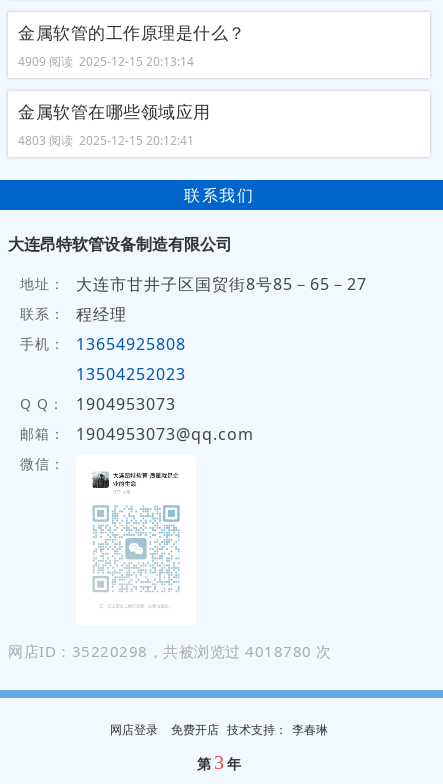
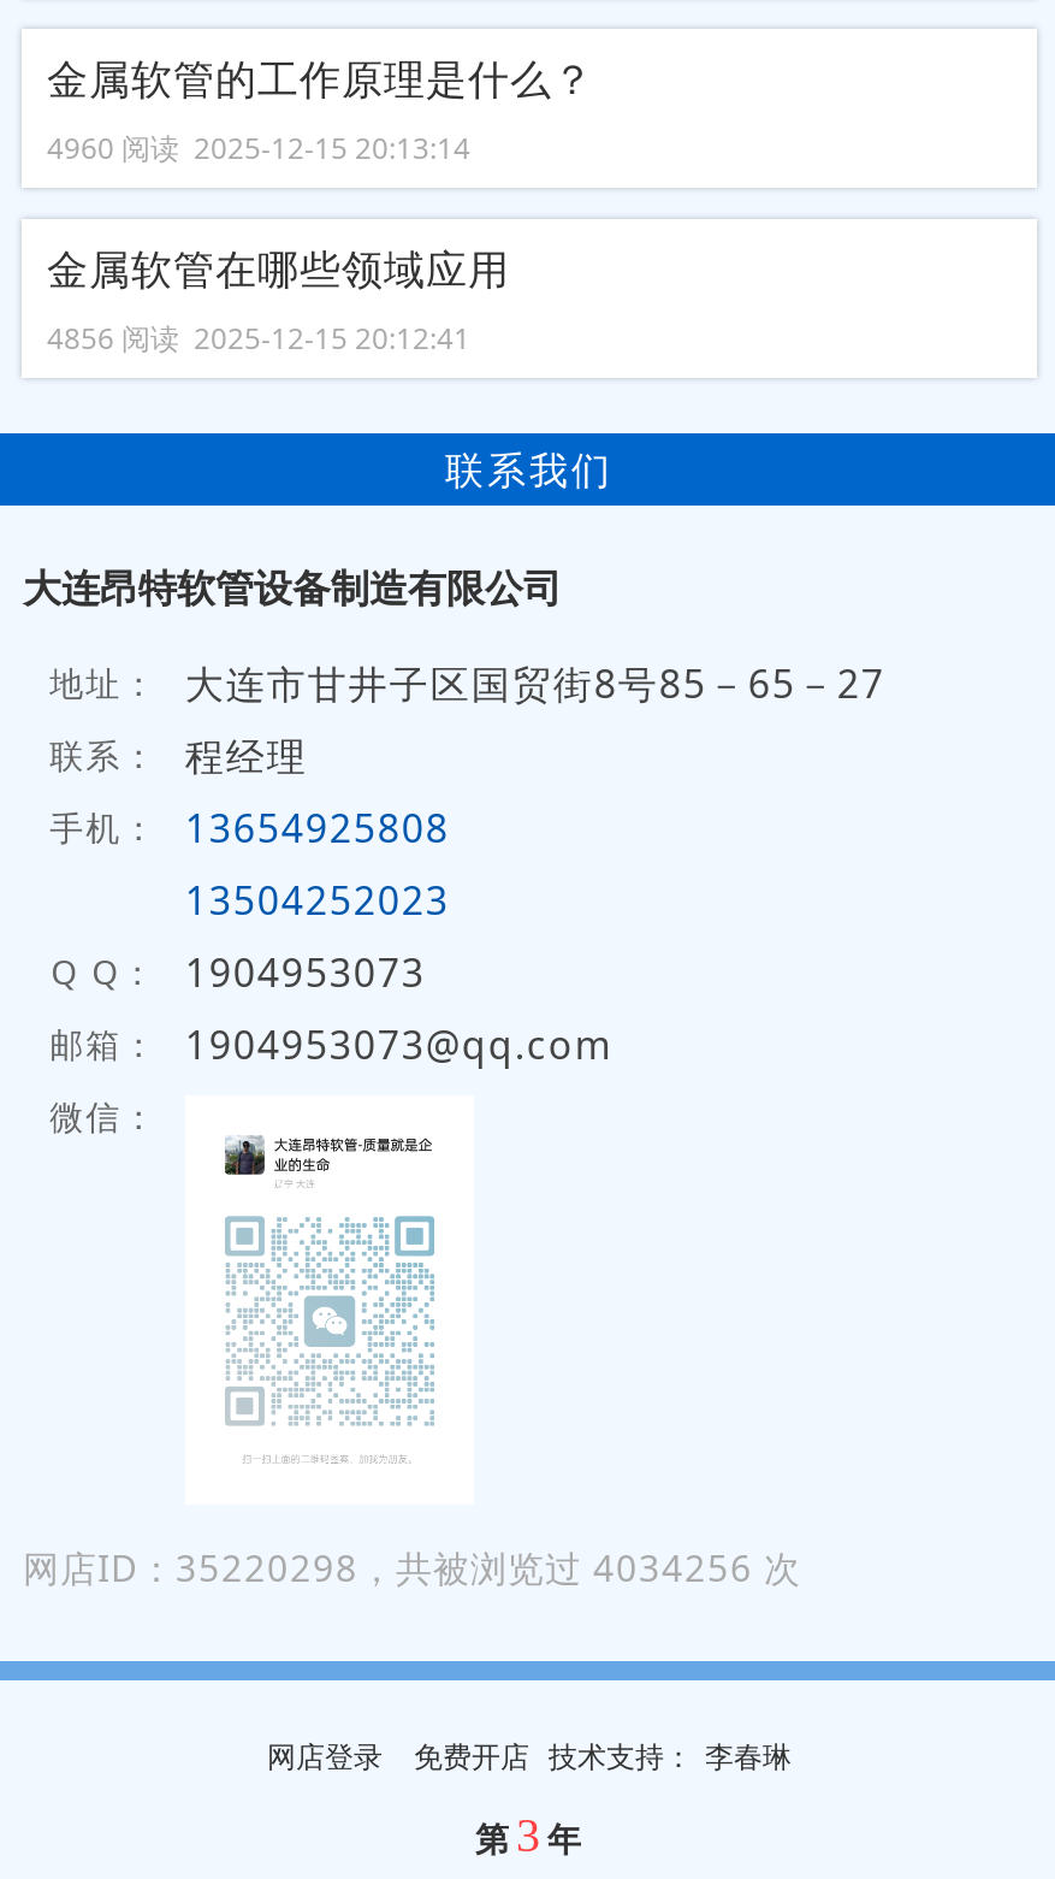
[18,53,194,70] 4909 阅读 2025-12-15 20:13:14 -> [47,128,470,169] 4960 阅读 2025-12-15 20:13:14
[18,132,194,149] 4803 阅读 2025-12-15 20:12:41 -> [47,317,470,358] 4856 阅读 2025-12-15 20:12:41
[8,641,332,661] 网店ID：35220298，共被浏览过 4018780 次 -> [23,1544,801,1592] 网店ID：35220298，共被浏览过 4034256 次

